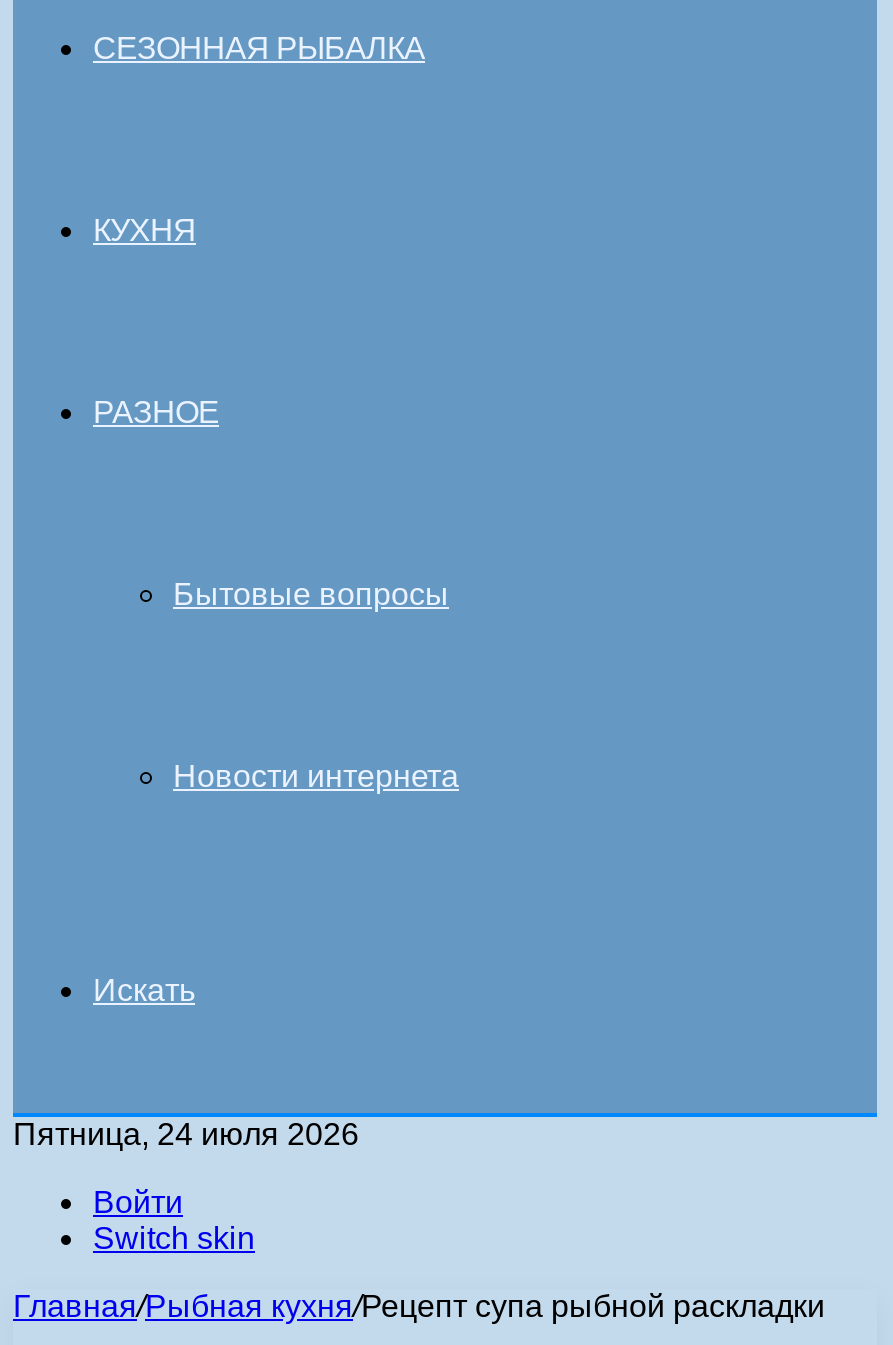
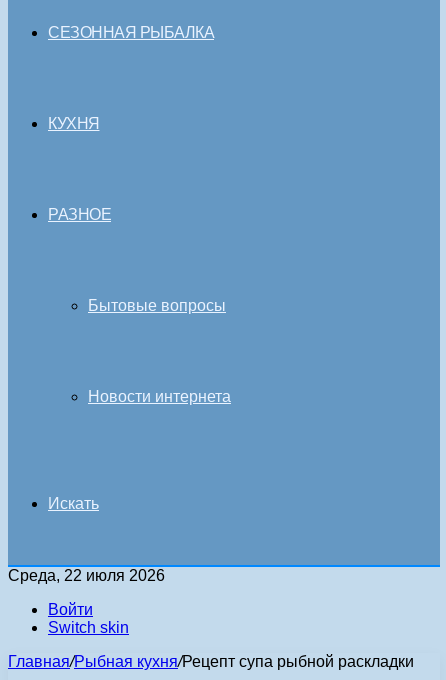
[13,1117,359,1151] Пятница, 24 июля 2026 -> [8,567,165,584] Среда, 22 июля 2026

